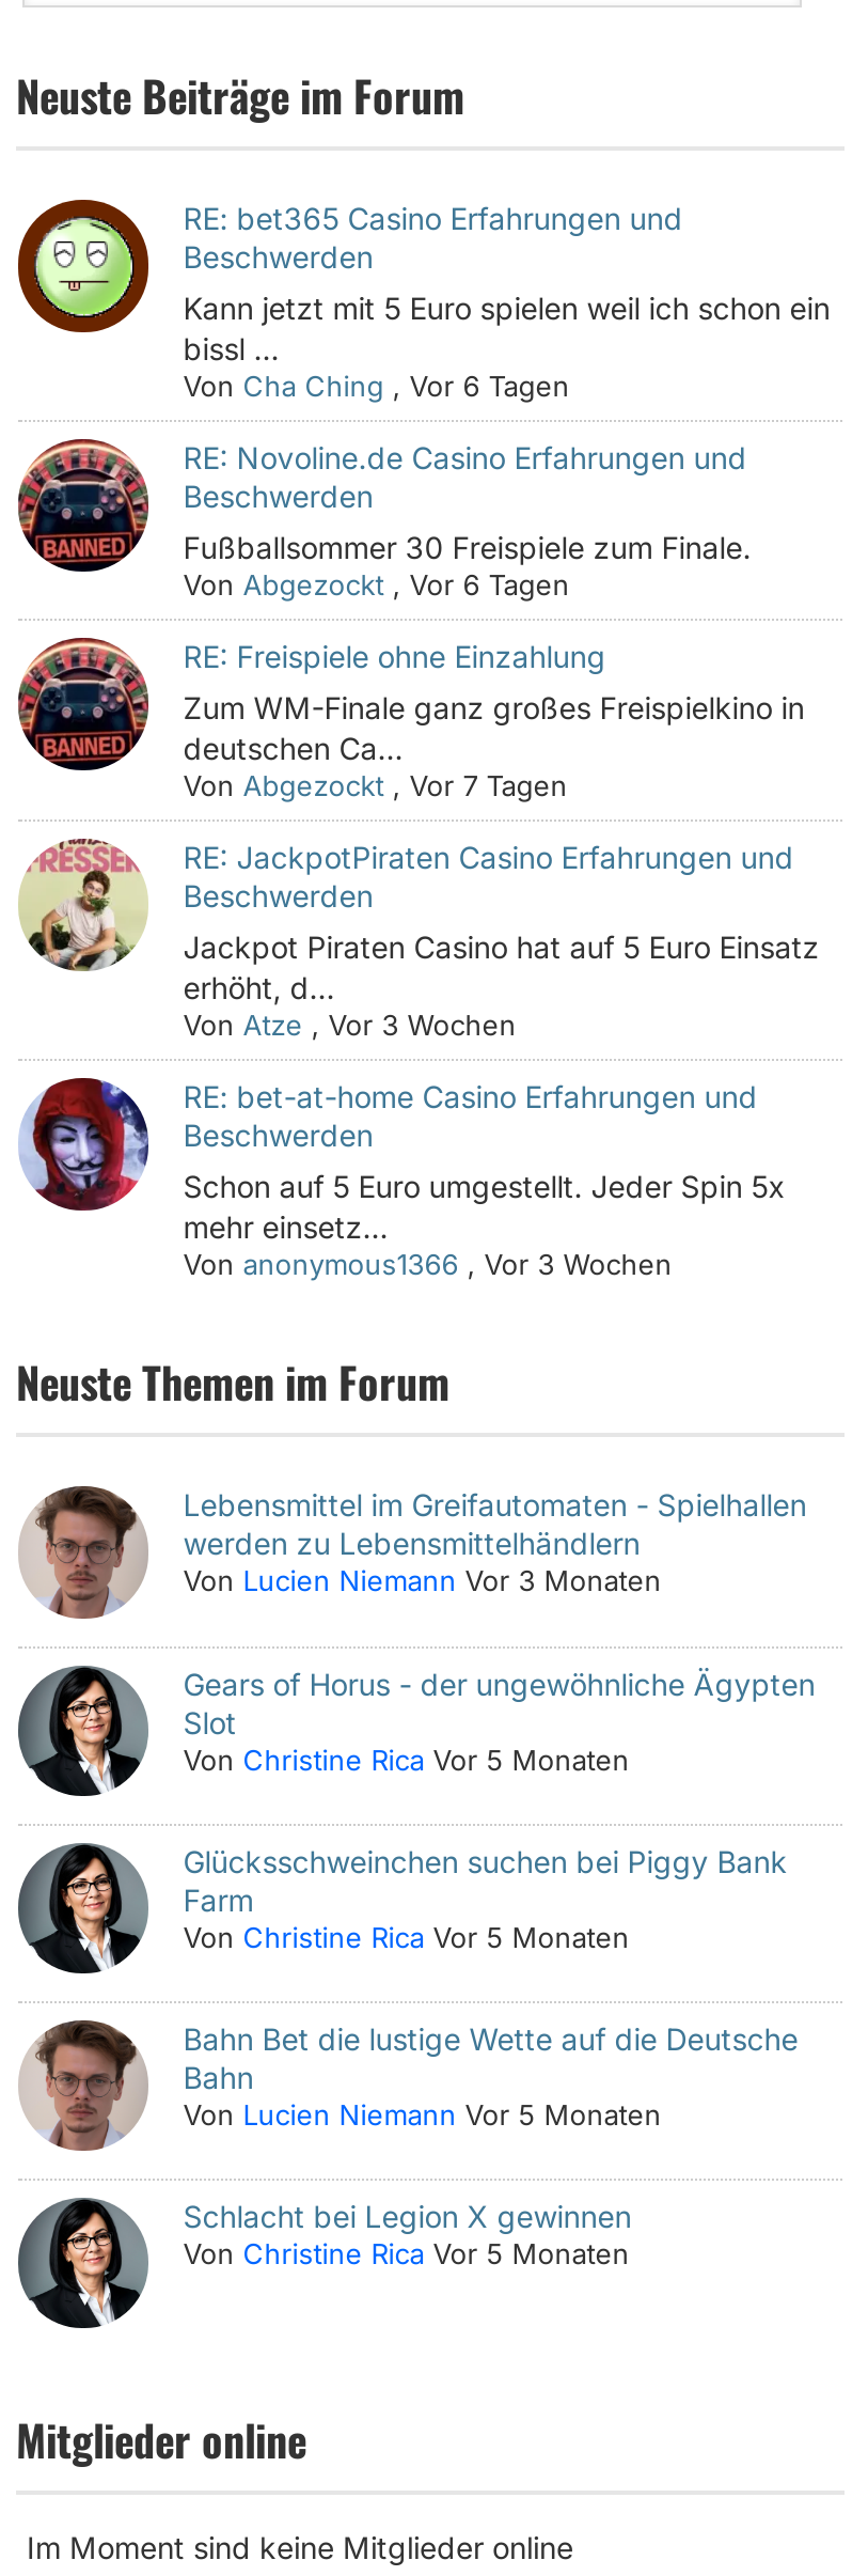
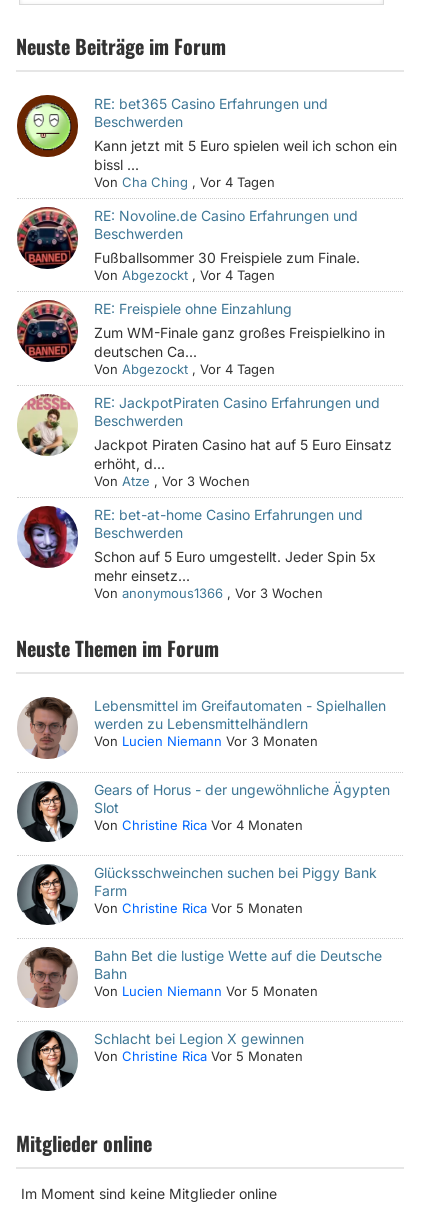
[183,370,569,404] Von Cha Ching, Vor 6 Tagen -> [94,174,275,190] Von Cha Ching, Vor 4 Tagen
[183,568,569,603] Von Abgezockt, Vor 6 Tagen -> [94,267,275,283] Von Abgezockt, Vor 4 Tagen
[183,769,567,803] Von Abgezockt, Vor 7 Tagen -> [94,361,275,377] Von Abgezockt, Vor 4 Tagen
[183,1742,629,1776] Von Christine Rica Vor 5 Monaten -> [94,817,303,833] Von Christine Rica Vor 4 Monaten

